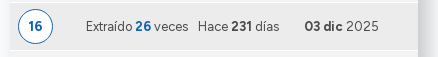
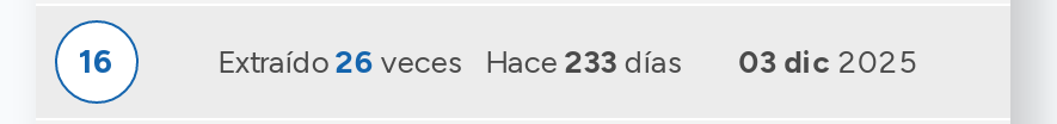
[86,18,379,33] Extraído 26 veces Hace 231 días 03 dic 2025 -> [218,43,918,79] Extraído 26 veces Hace 233 días 03 dic 2025

